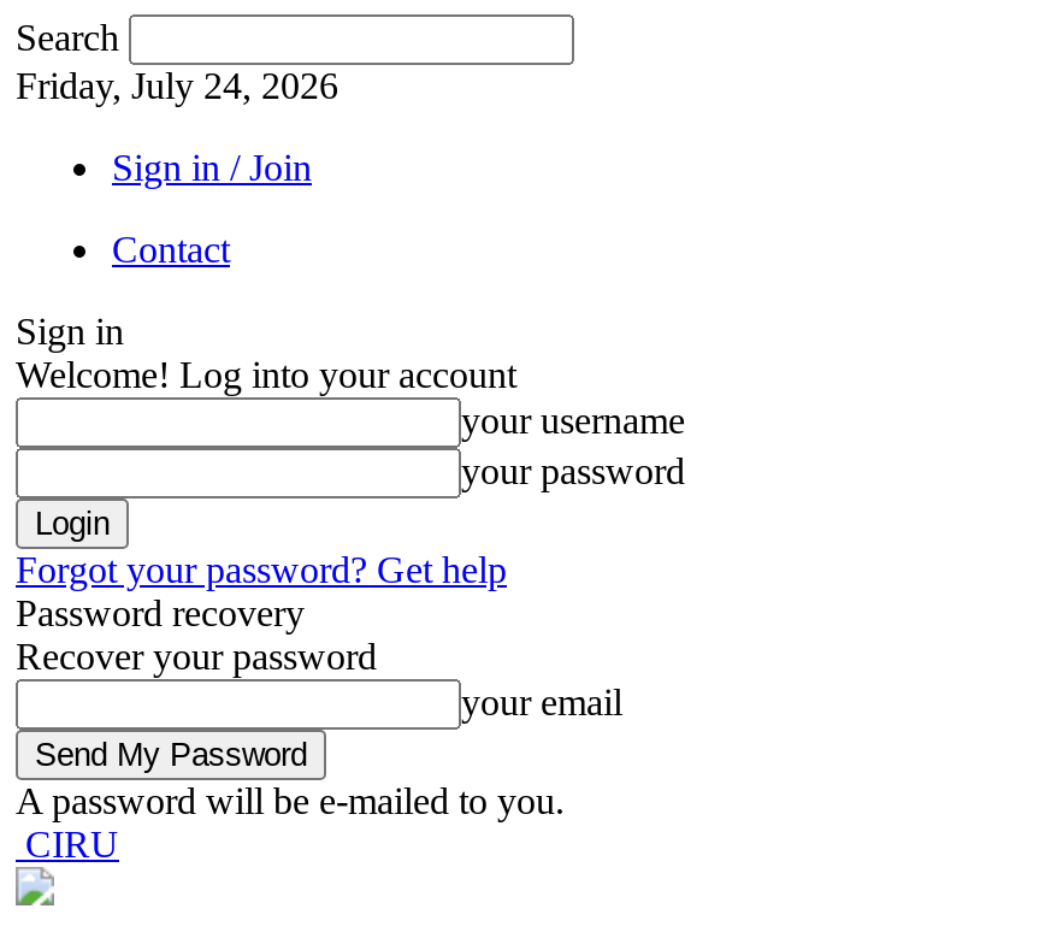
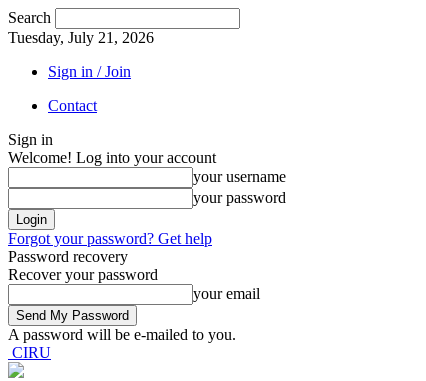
[16,65,338,106] Friday, July 24, 2026 -> [8,29,154,46] Tuesday, July 21, 2026

